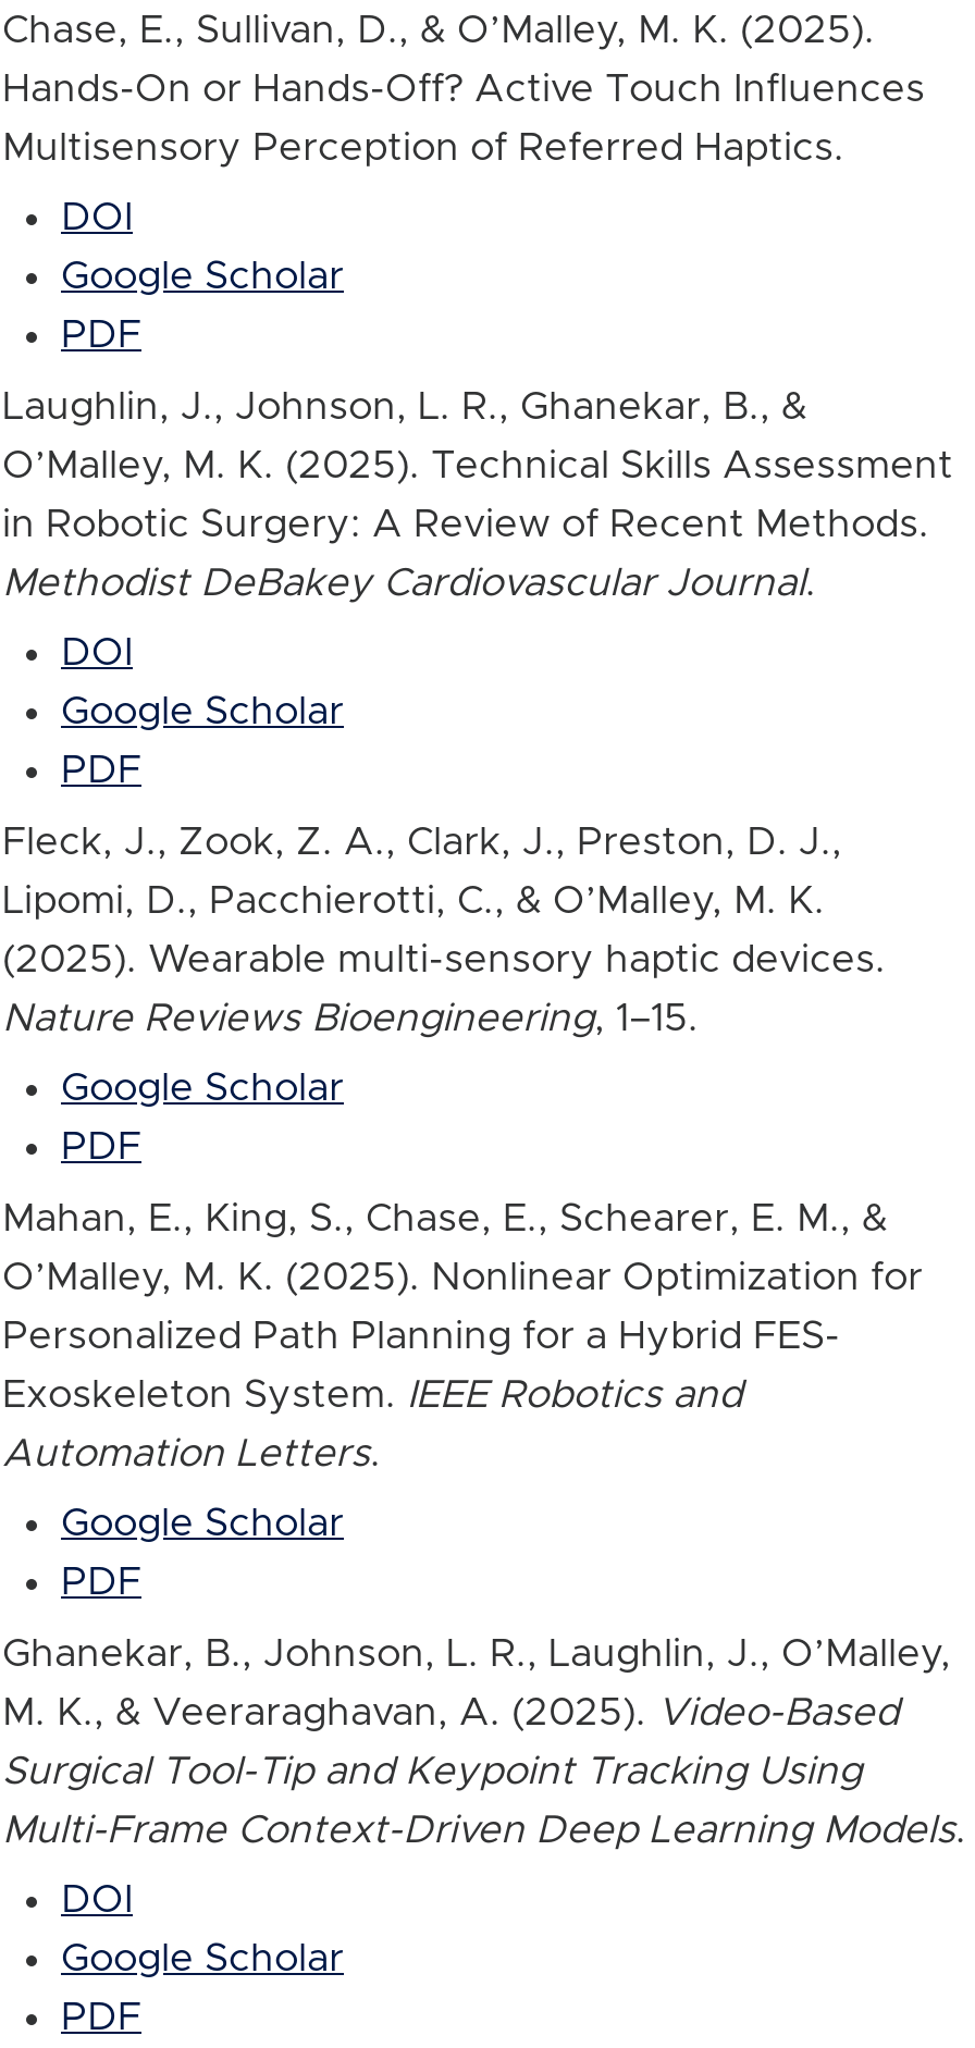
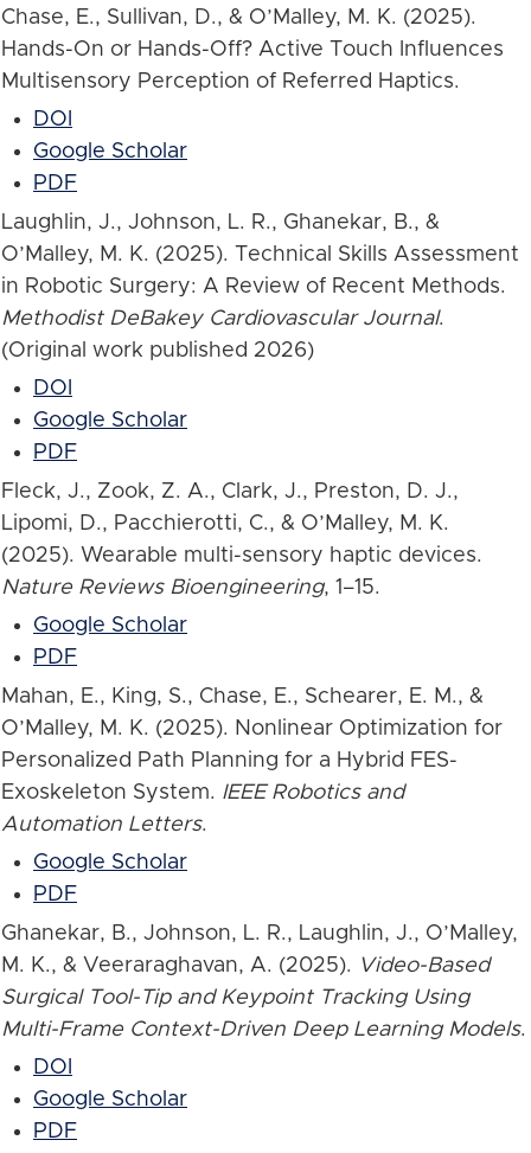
none -> [1,340,314,361] (Original work published 2026)

